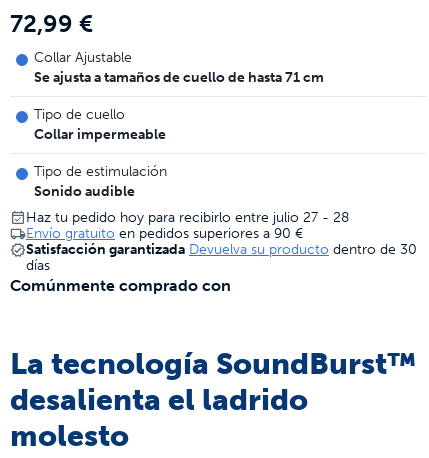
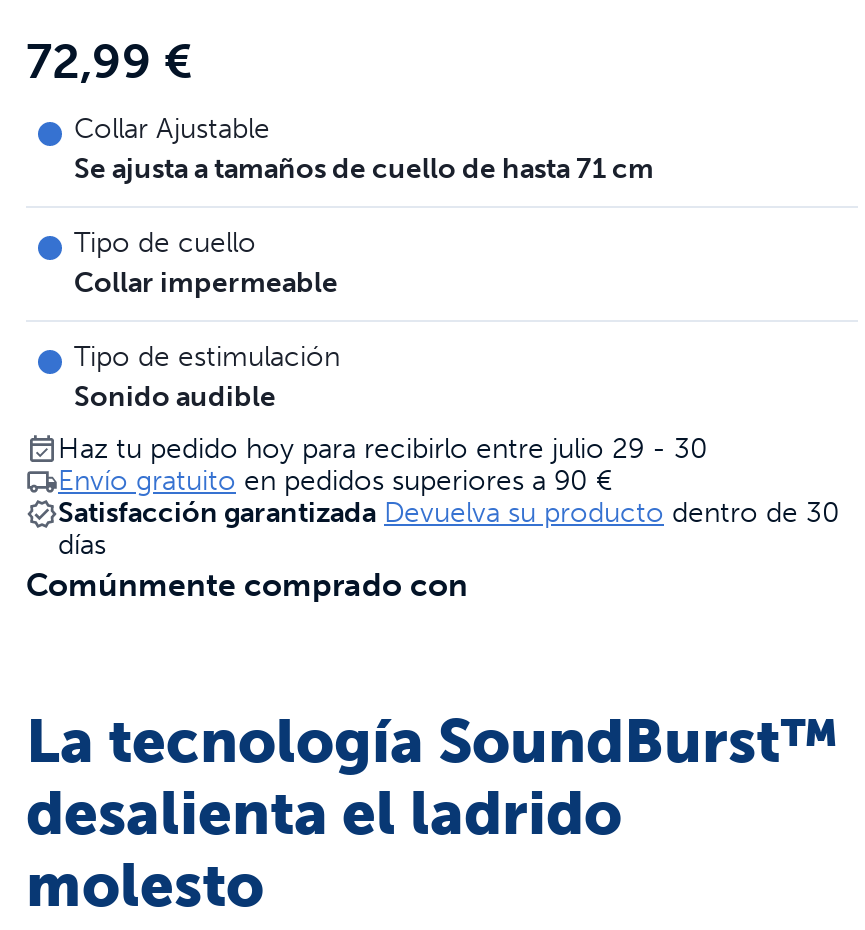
[26,209,349,226] Haz tu pedido hoy para recibirlo entre julio 27 - 28 -> [58,432,708,466] Haz tu pedido hoy para recibirlo entre julio 29 - 30

